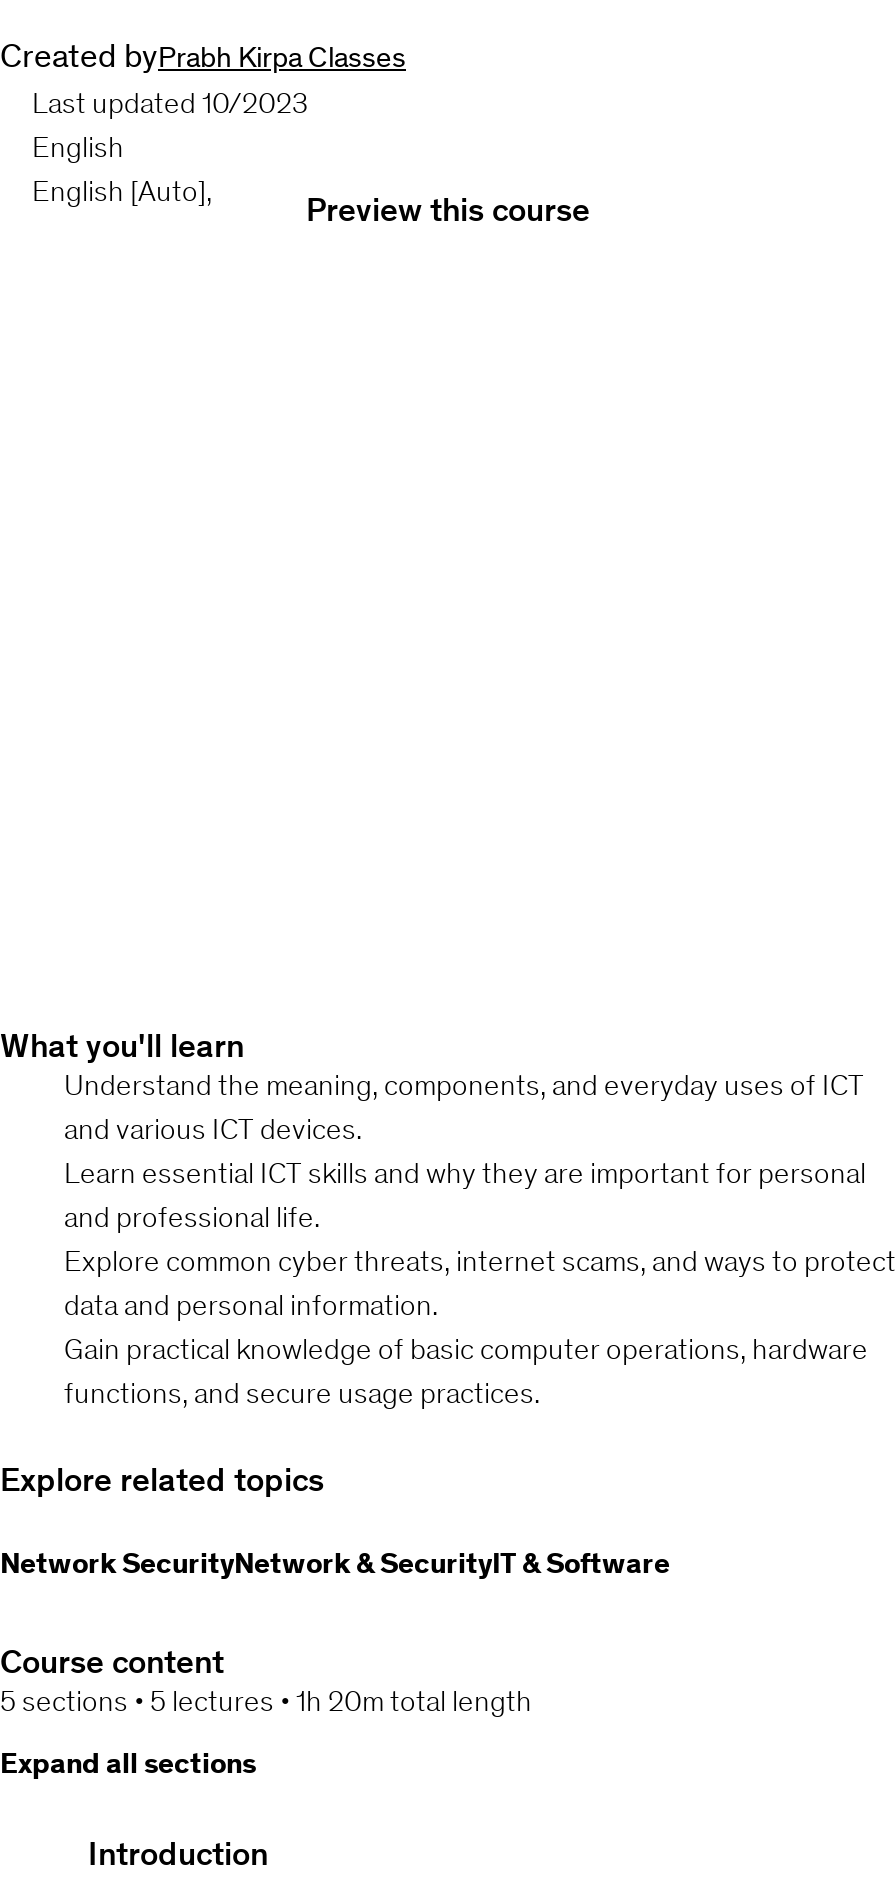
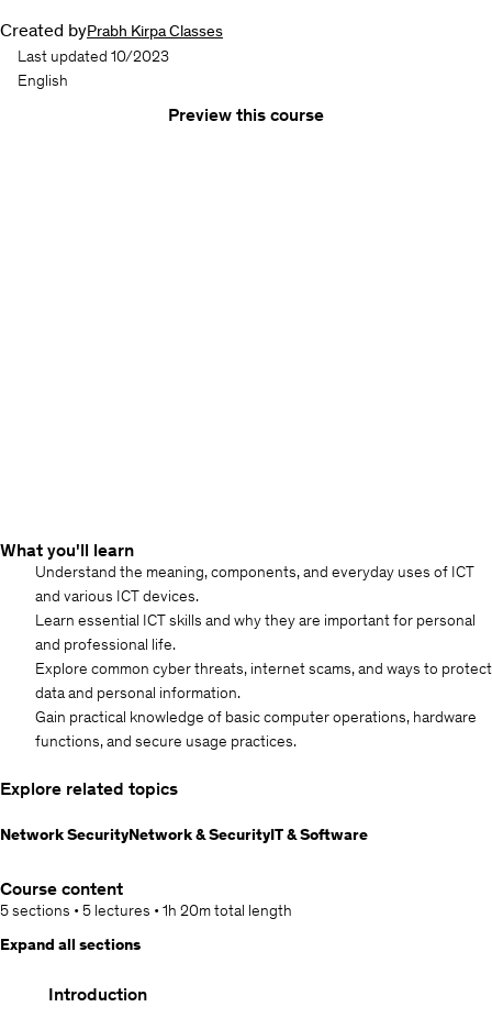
[32,173,212,209] English [Auto], -> none

